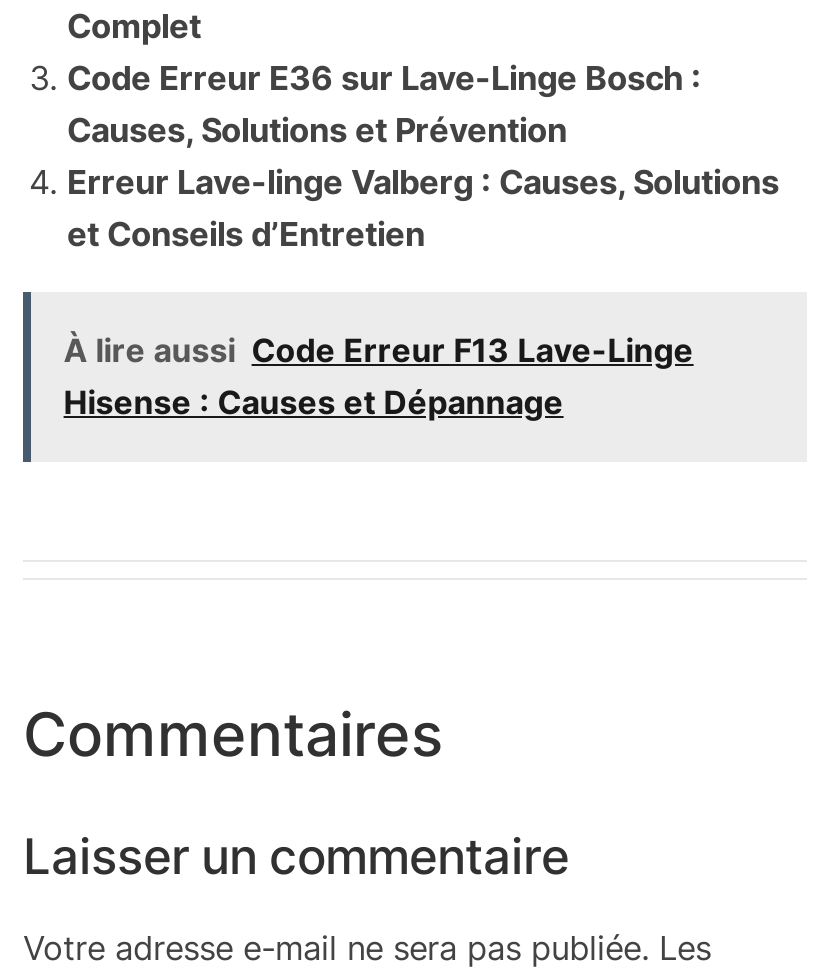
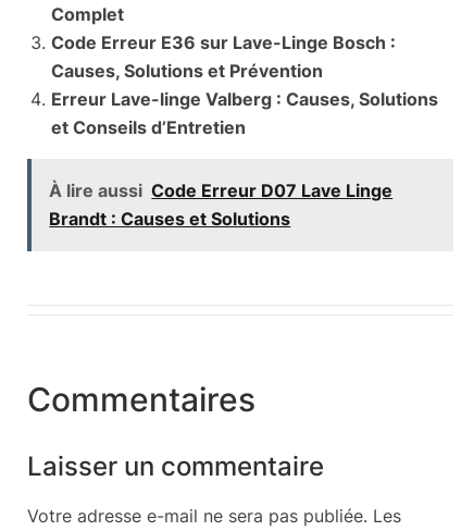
[64,331,694,423] À lire aussi Code Erreur F13 Lave-Linge | Hisense : Causes et Dépannage -> [49,180,393,230] À lire aussi Code Erreur D07 Lave Linge | Brandt : Causes et Solutions

